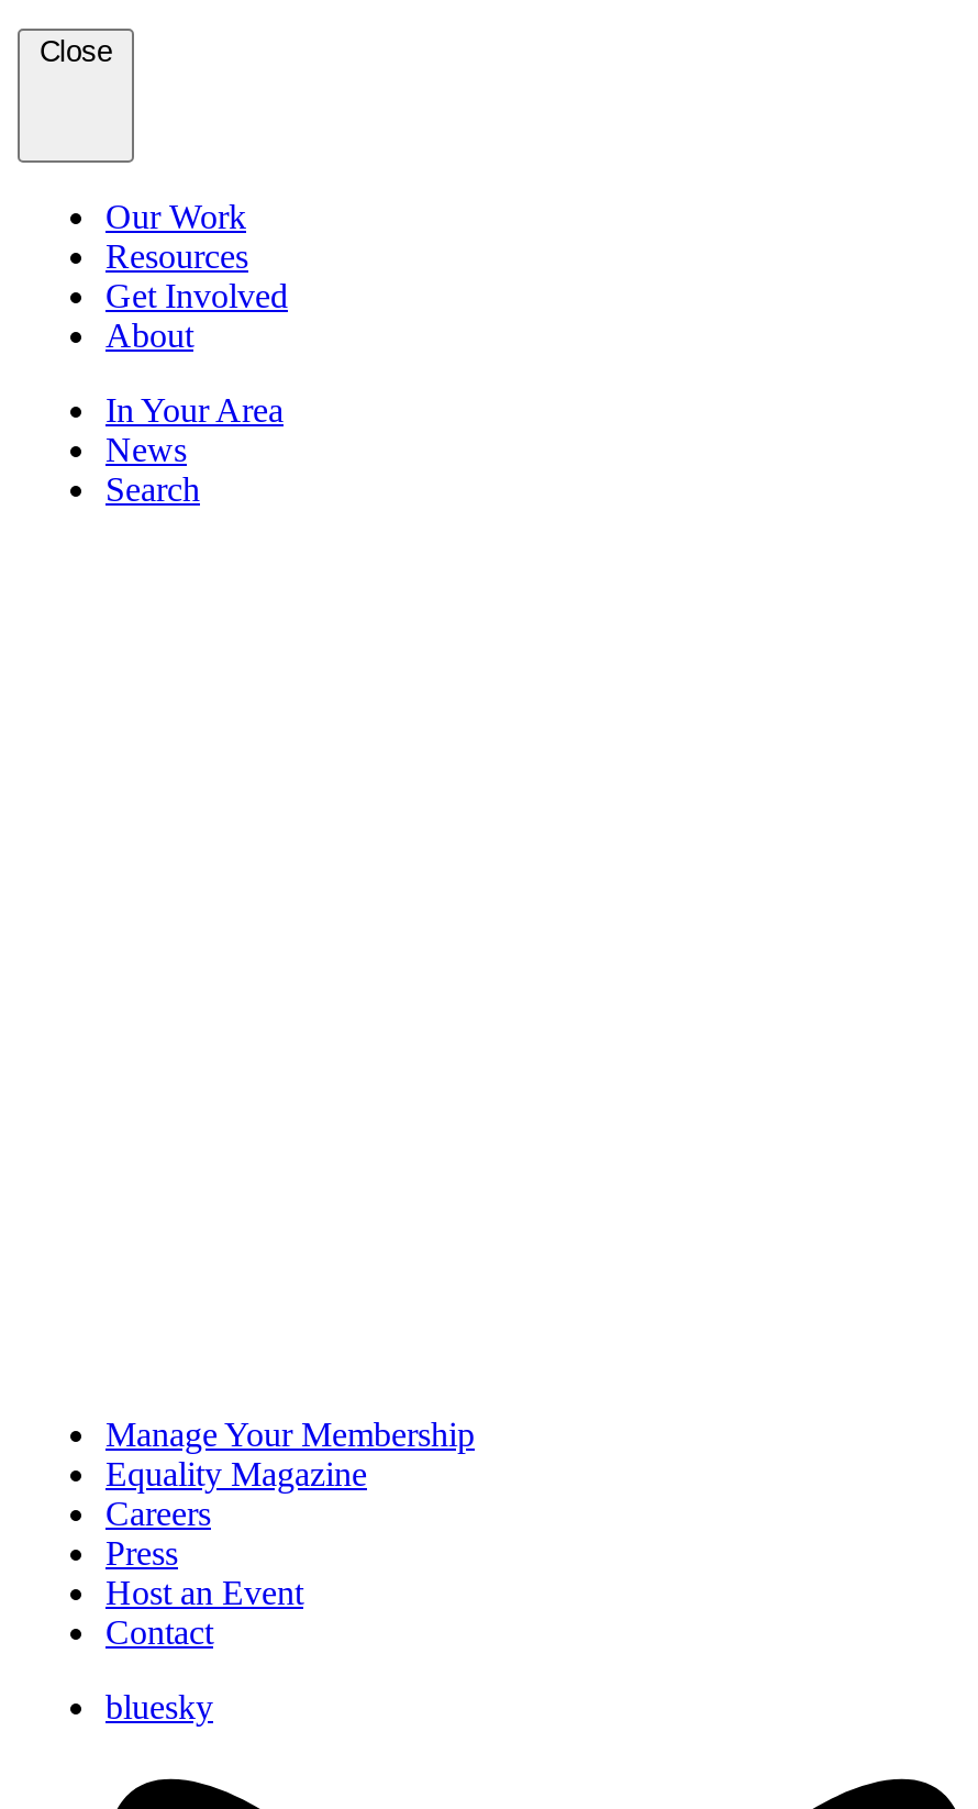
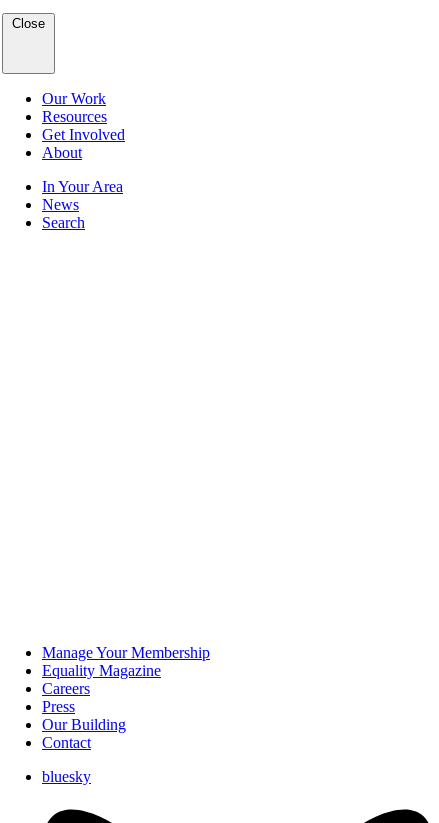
[105,1574,303,1612] Host an Event -> [42,716,126,733] Our Building

